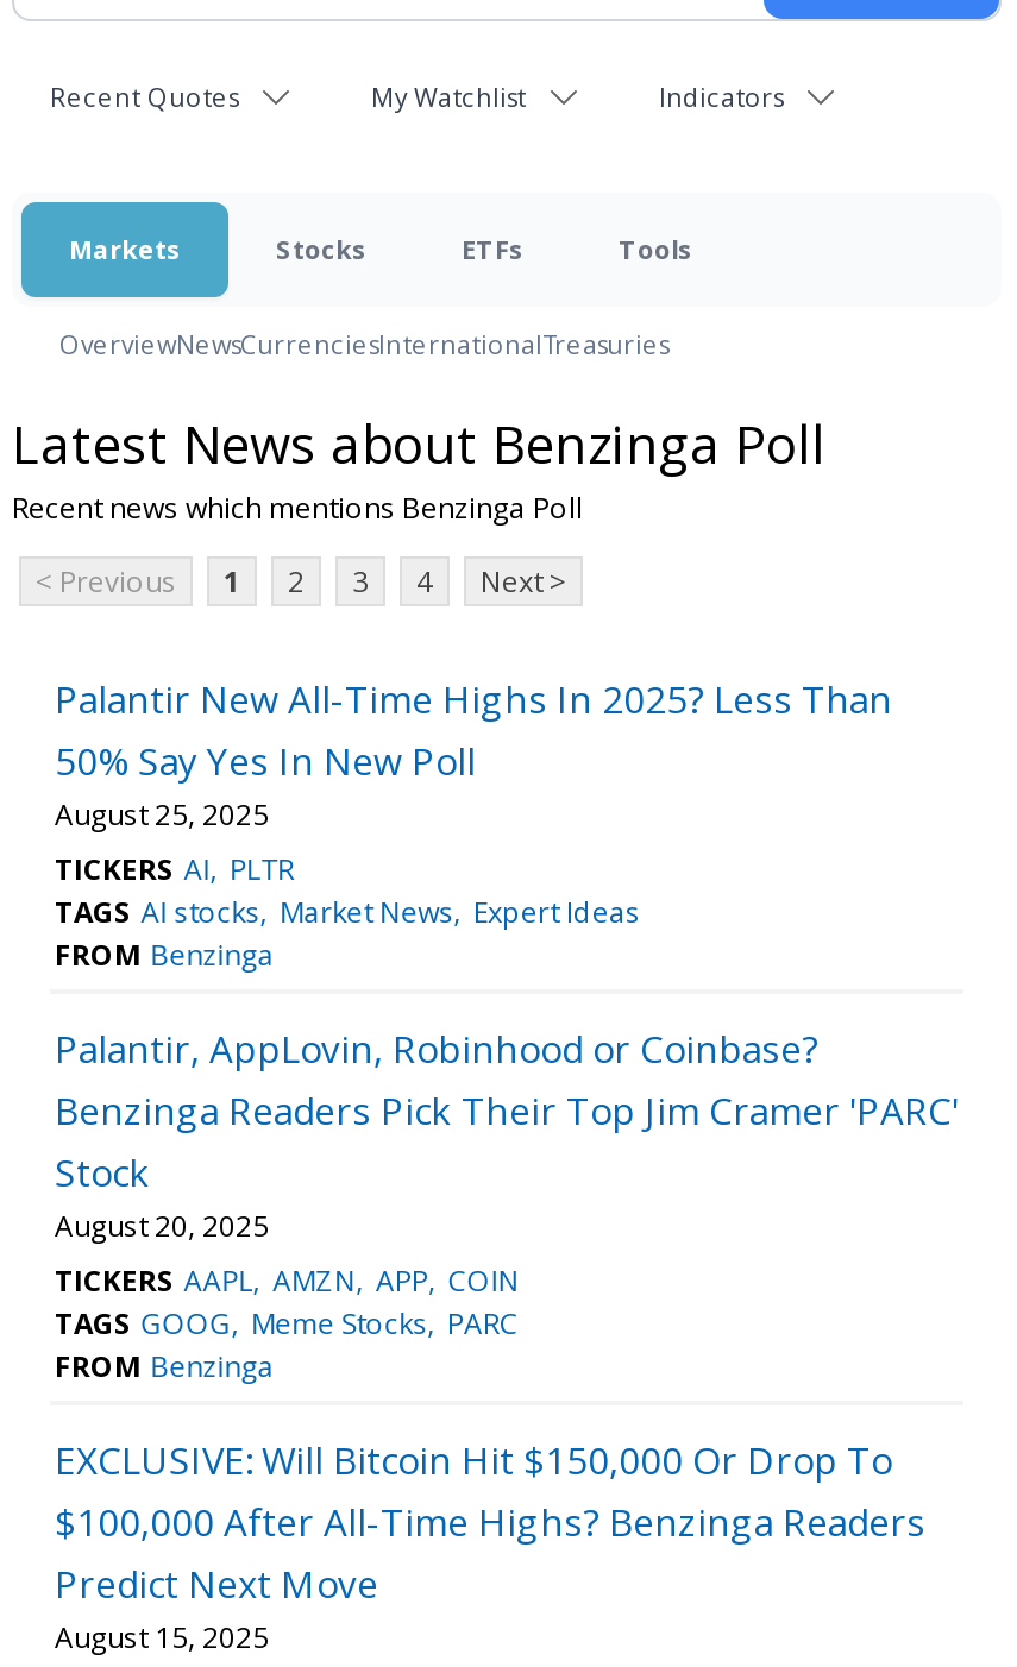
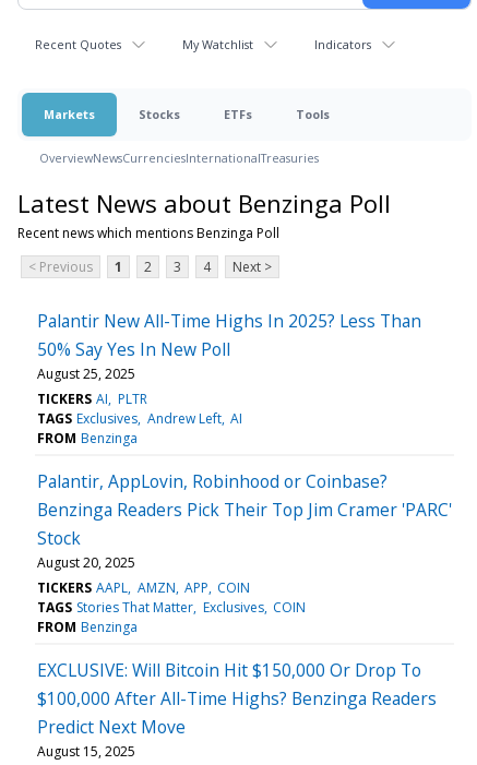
[55,891,640,932] TAGS AI stocks Market News Expert Ideas -> [37,409,242,428] TAGS Exclusives Andrew Left AI
[55,1303,518,1343] TAGS GOOG Meme Stocks PARC -> [37,598,306,616] TAGS Stories That Matter Exclusives COIN

